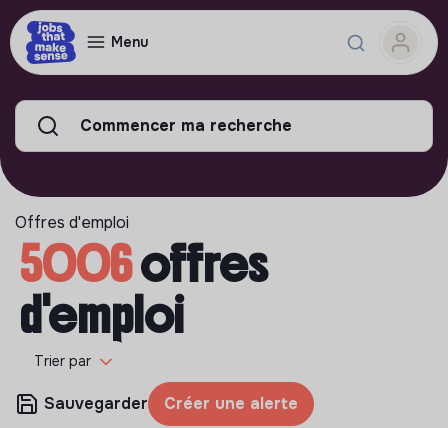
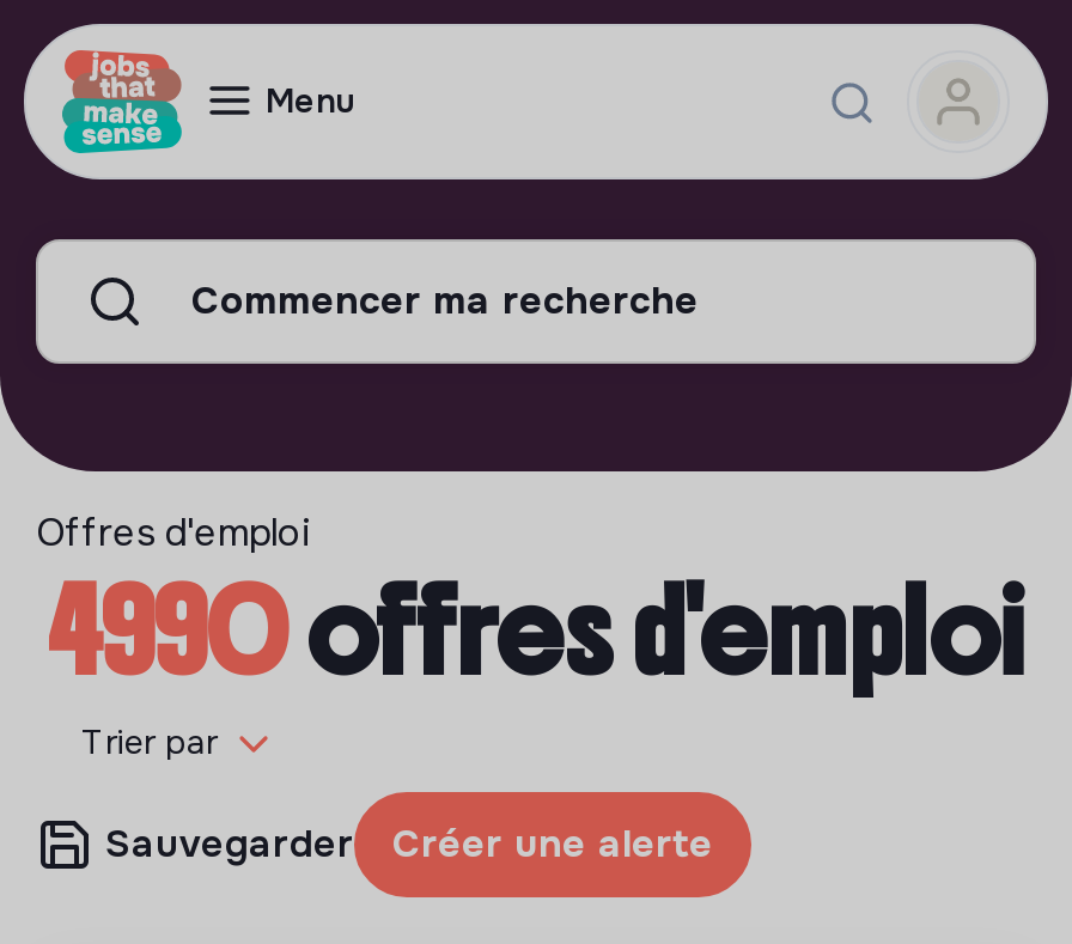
[25,20,77,65] [image] -> [60,48,184,156] [image]
[20,233,268,346] 5006offres | d'emploi -> [48,558,1024,706] 4990offres d'emploi

